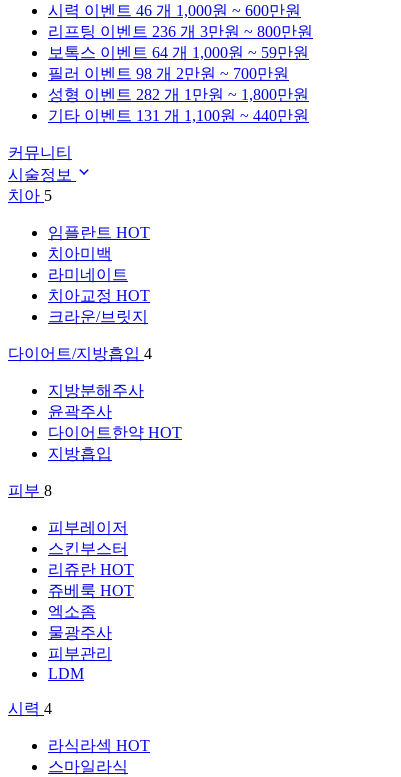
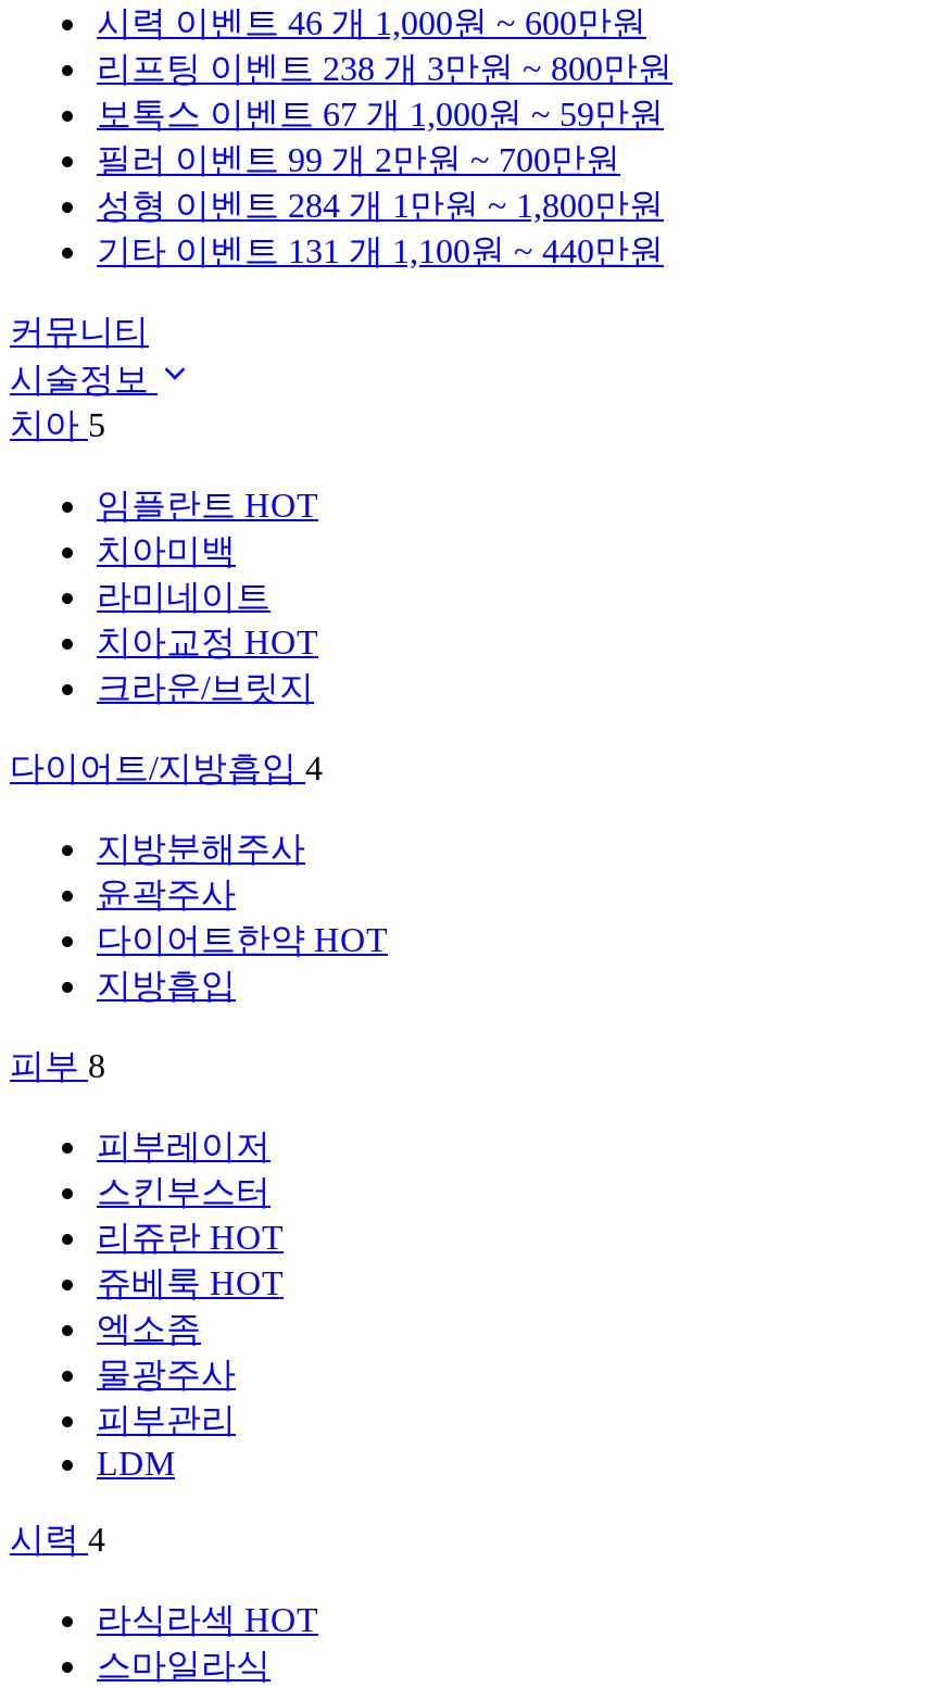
[48,23,313,40] 리프팅 이벤트 236 개 3만원 ~ 800만원 -> [97,50,672,87] 리프팅 이벤트 238 개 3만원 ~ 800만원
[48,44,309,61] 보톡스 이벤트 64 개 1,000원 ~ 59만원 -> [97,96,664,133] 보톡스 이벤트 67 개 1,000원 ~ 59만원
[48,65,289,82] 필러 이벤트 98 개 2만원 ~ 700만원 -> [97,141,620,178] 필러 이벤트 99 개 2만원 ~ 700만원
[48,86,309,103] 성형 이벤트 282 개 1만원 ~ 1,800만원 -> [97,187,664,224] 성형 이벤트 284 개 1만원 ~ 1,800만원

